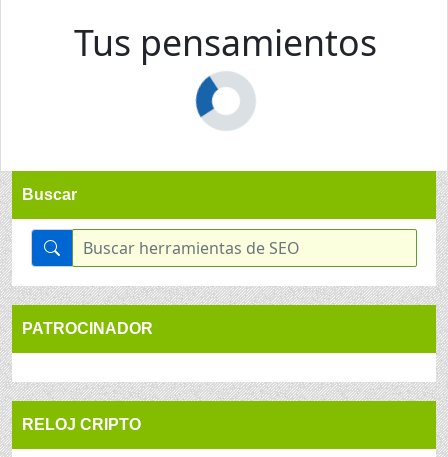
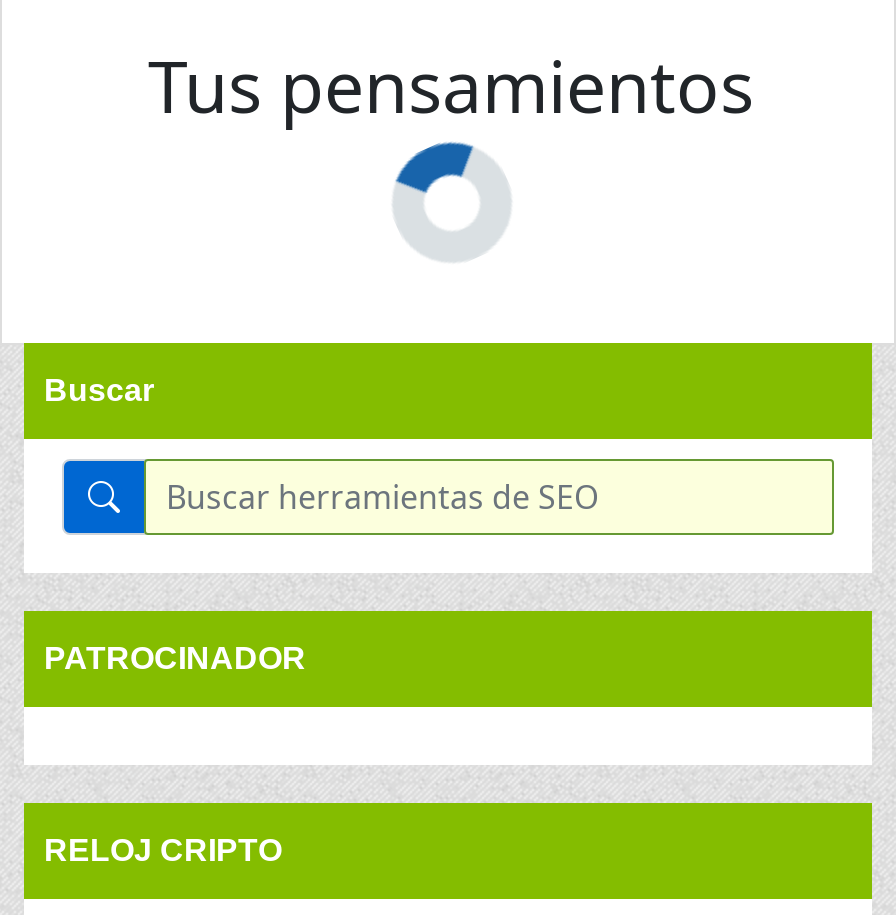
[195,71,236,117] [image] -> [392,141,474,233] [image]

